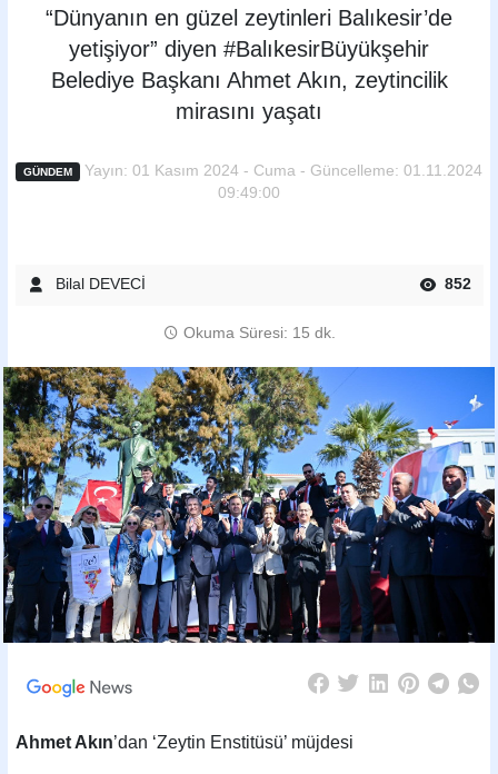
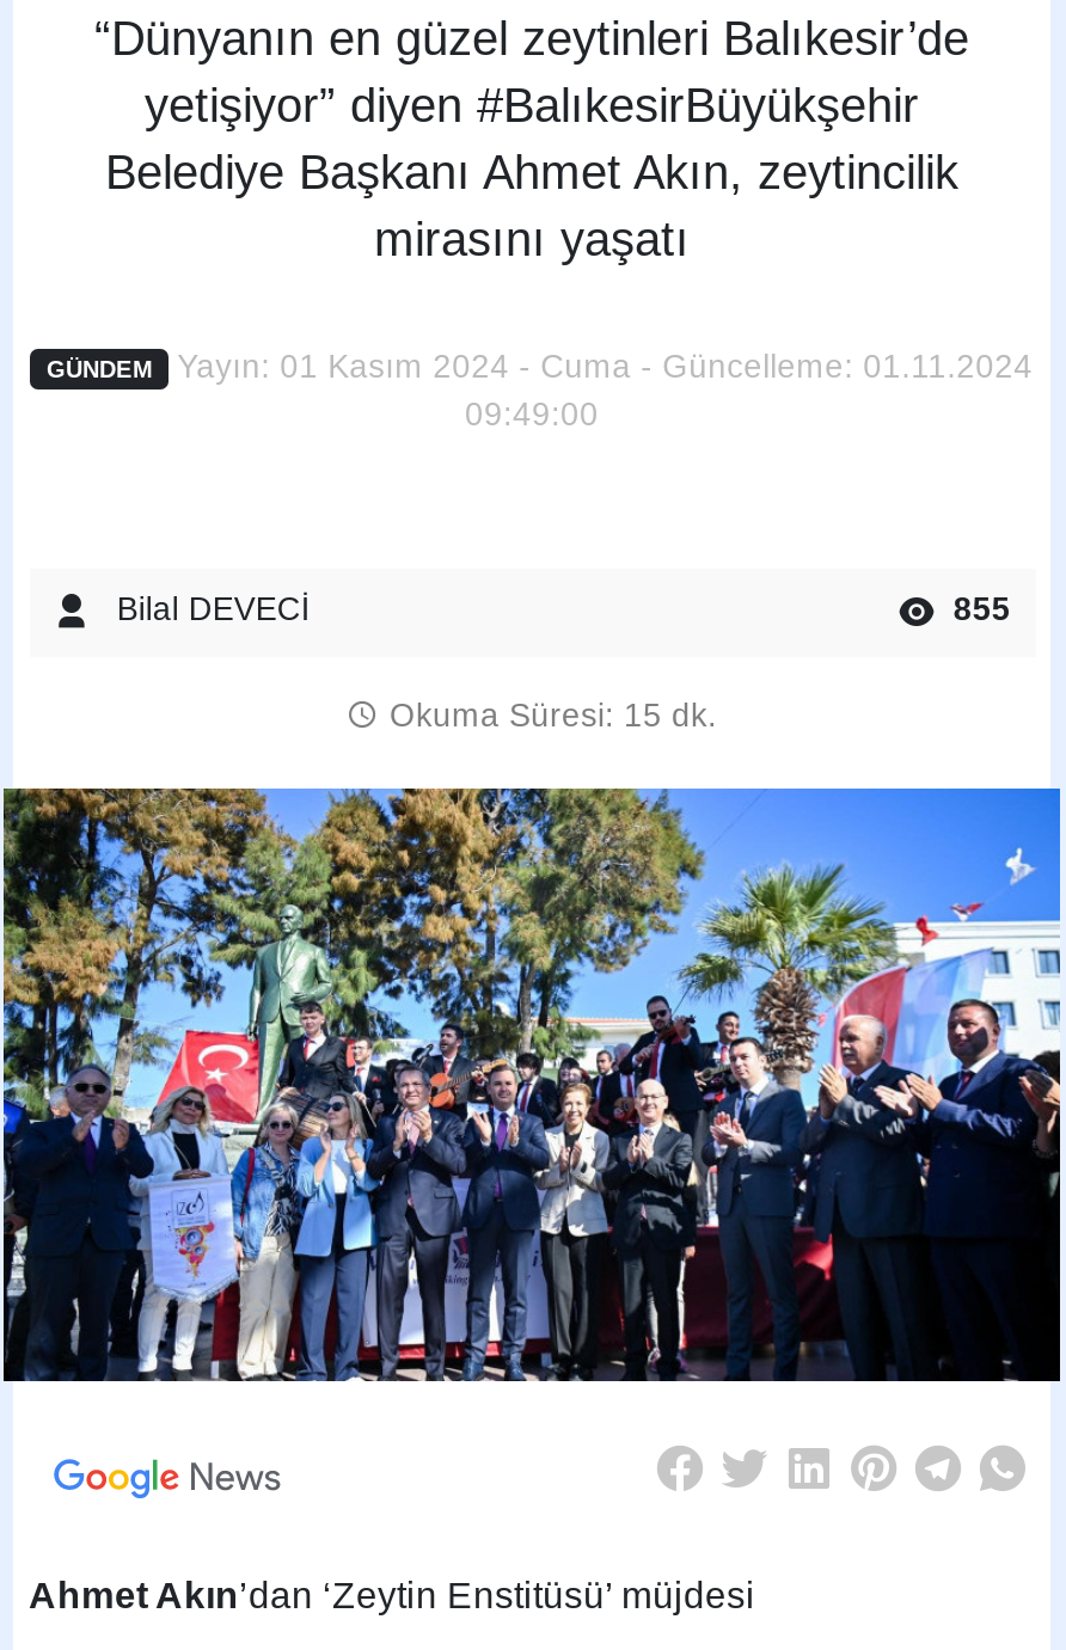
[445,276,472,292] 852 -> [953,592,1011,628] 855

